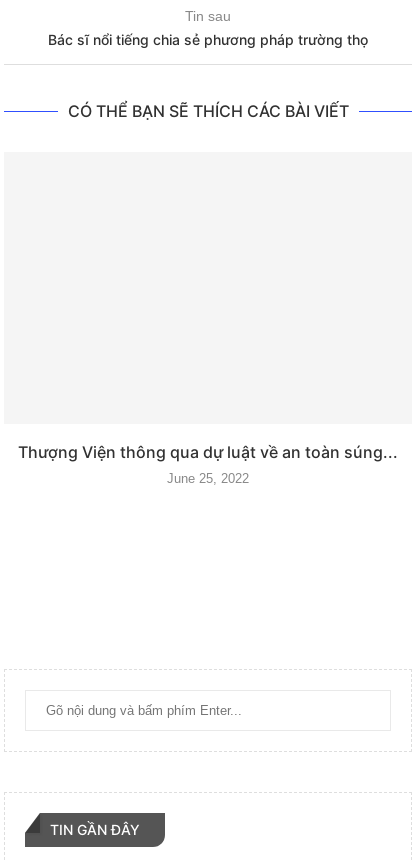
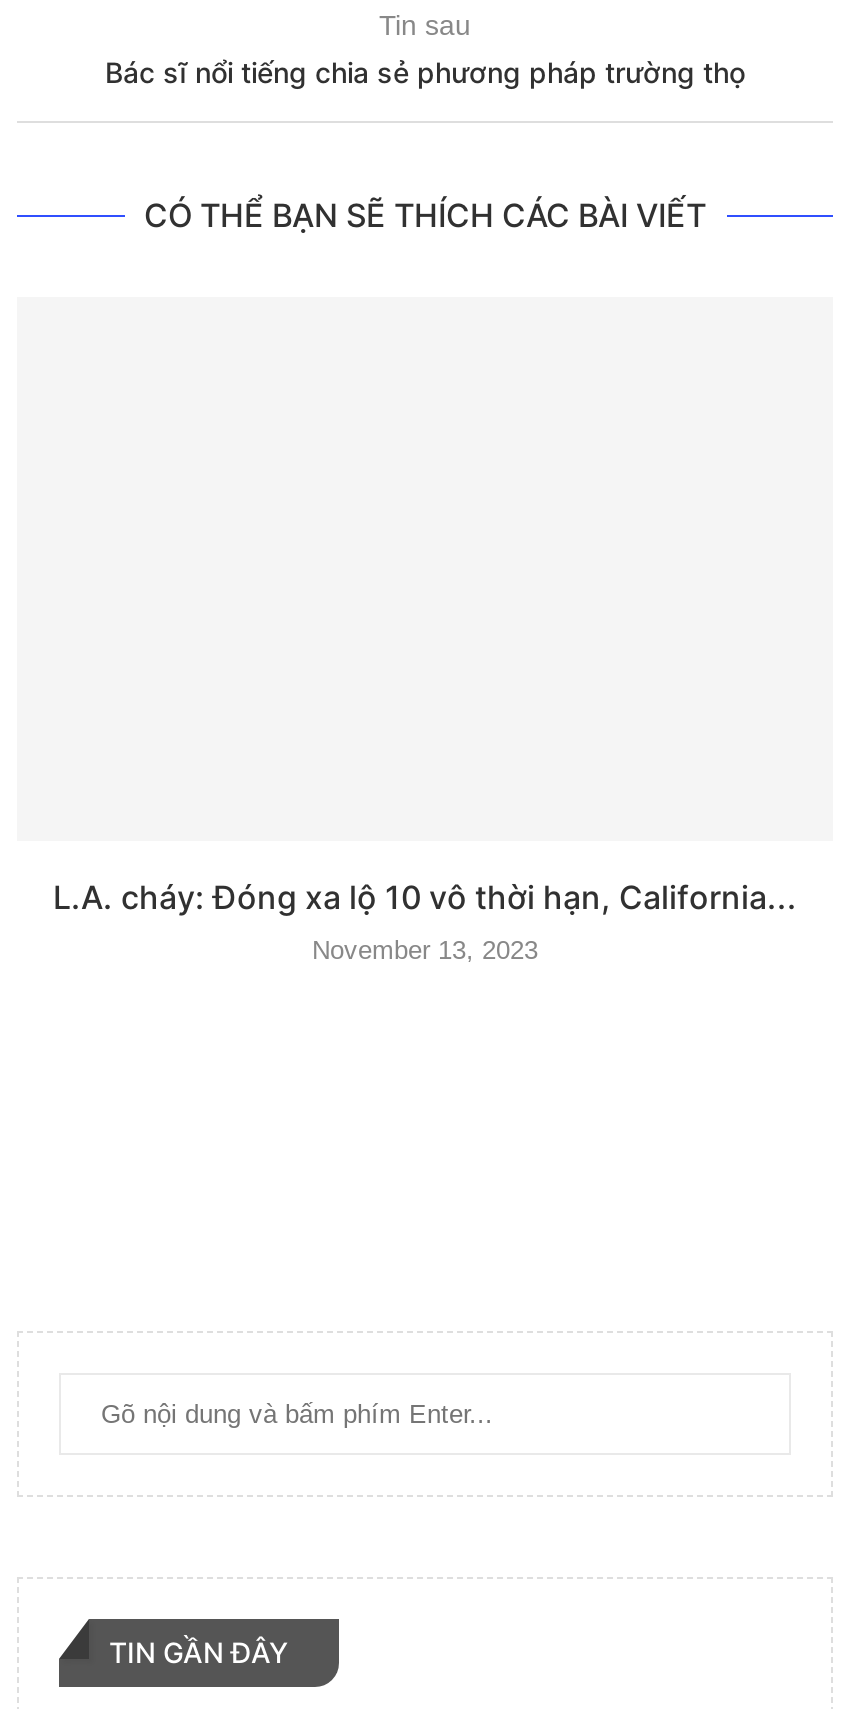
[18,442,398,486] Thượng Viện thông qua dự luật về an toàn súng... | June 25, 2022 -> [53,877,797,965] L.A. cháy: Đóng xa lộ 10 vô thời hạn, California... | November 13, 2023

